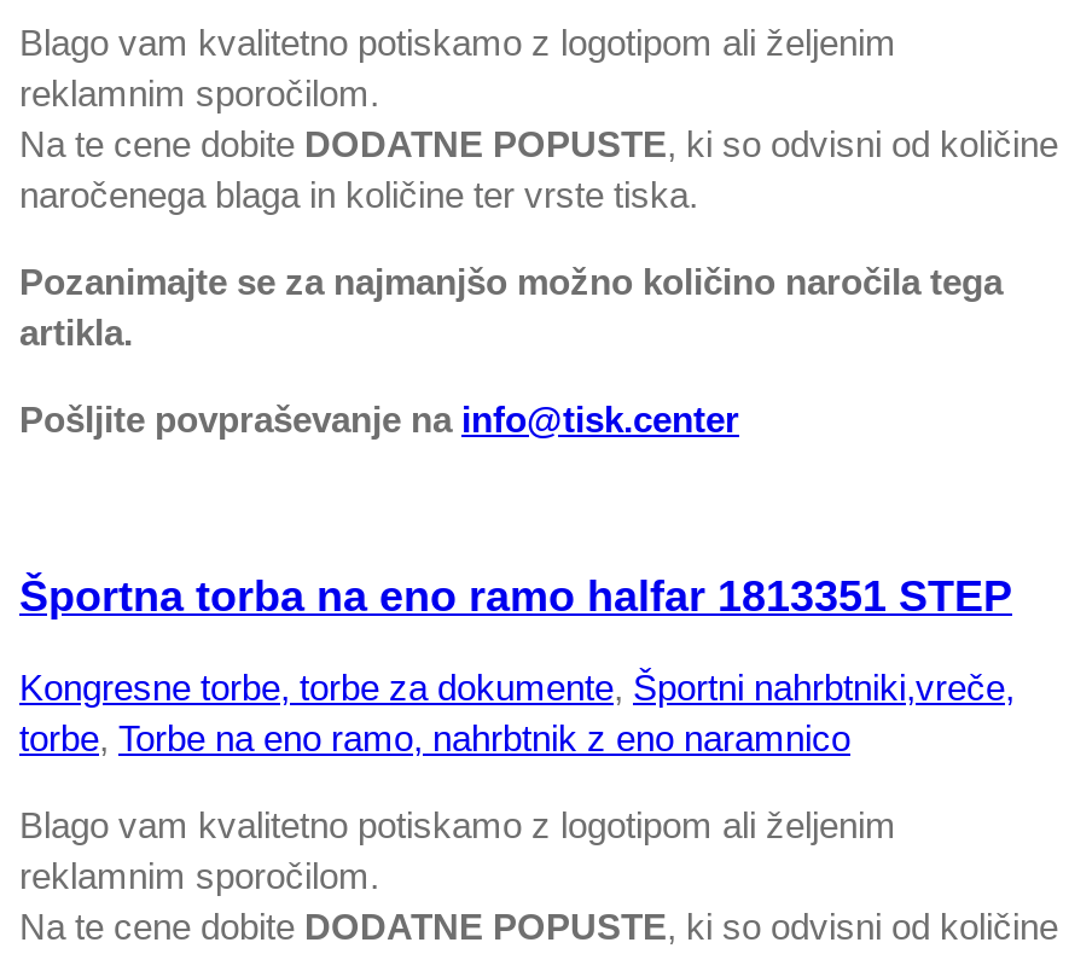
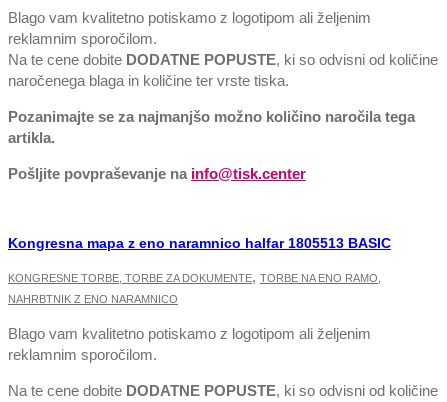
[19,573,1015,759] Športna torba na eno ramo halfar 1813351 STEP | Kongresne torbe, torbe za dokumente, Športni nahrbtniki,vreče, | torbe, Torbe na eno ramo, nahrbtnik z eno naramnico -> [8,235,391,305] Kongresna mapa z eno naramnico halfar 1805513 BASIC | KONGRESNE TORBE, TORBE ZA DOKUMENTE, TORBE NA ENO RAMO, | NAHRBTNIK Z ENO NARAMNICO

